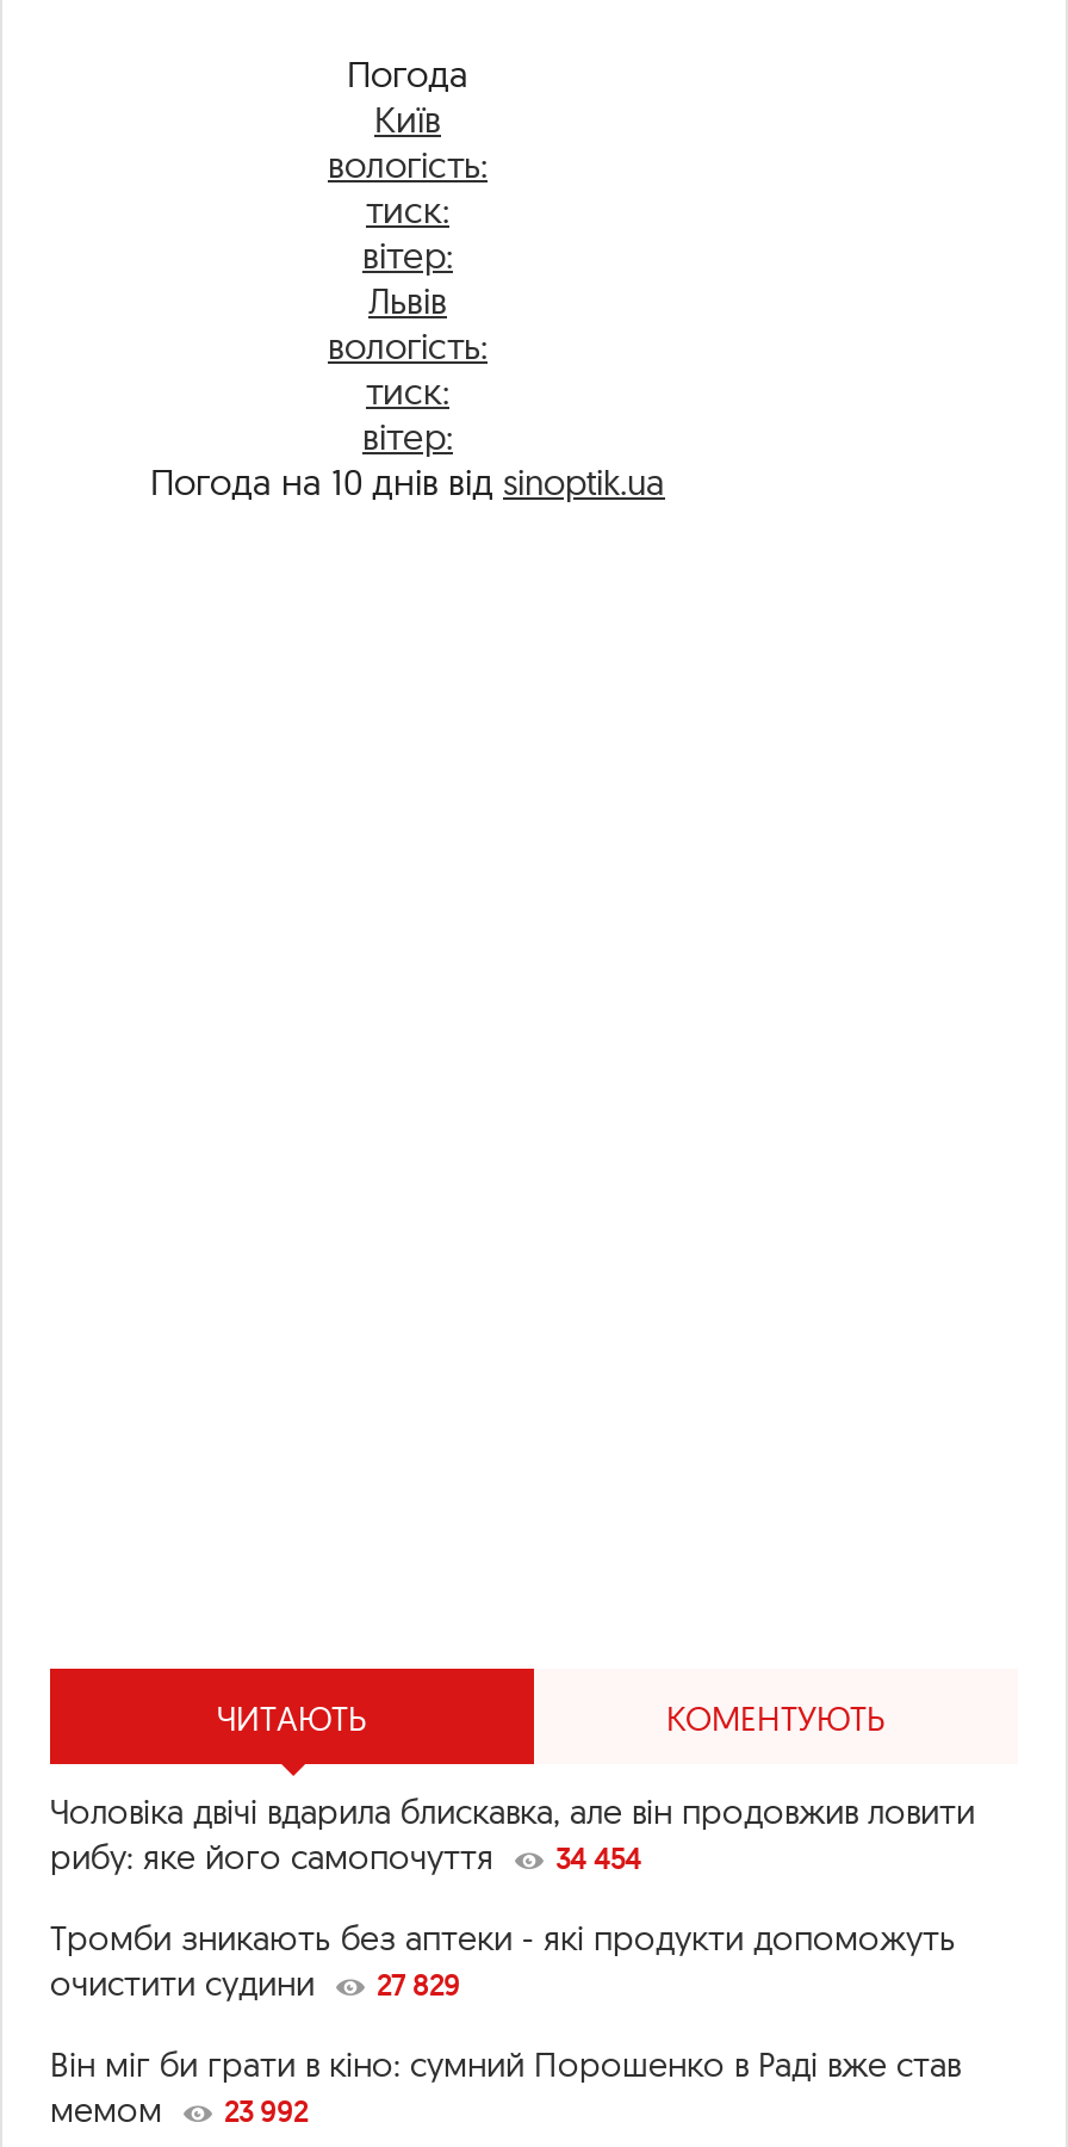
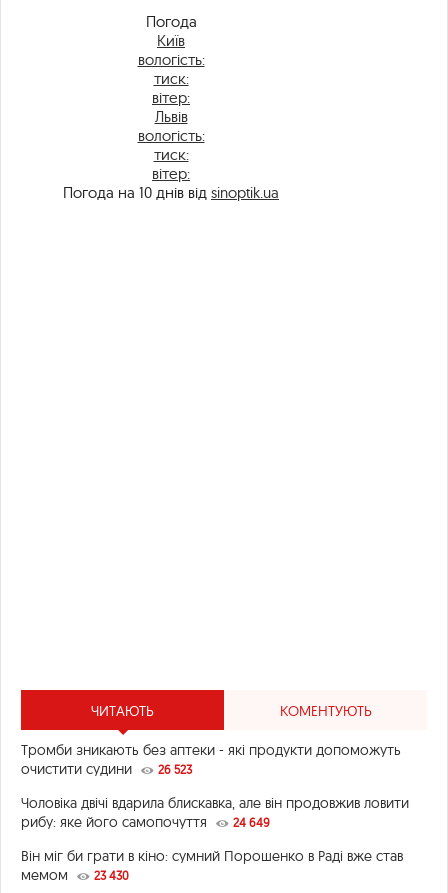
moved [50,1790,975,1878] -> [21,794,409,831]: Чоловіка двічі вдарила блискавка, але він продовжив ловити | рибу: яке його самопочуття
[555,1840,641,1876] 34 454 -> none
moved [50,1917,956,2005] -> [21,741,401,778]: Тромби зникають без аптеки - які продукти допоможуть | очистити судини
[377,1967,460,2002] 27 829 -> [158,762,270,830] 26 523 | 24 649
[50,2088,308,2131] мемом 23 992 -> [21,866,129,884] мемом 23 430

